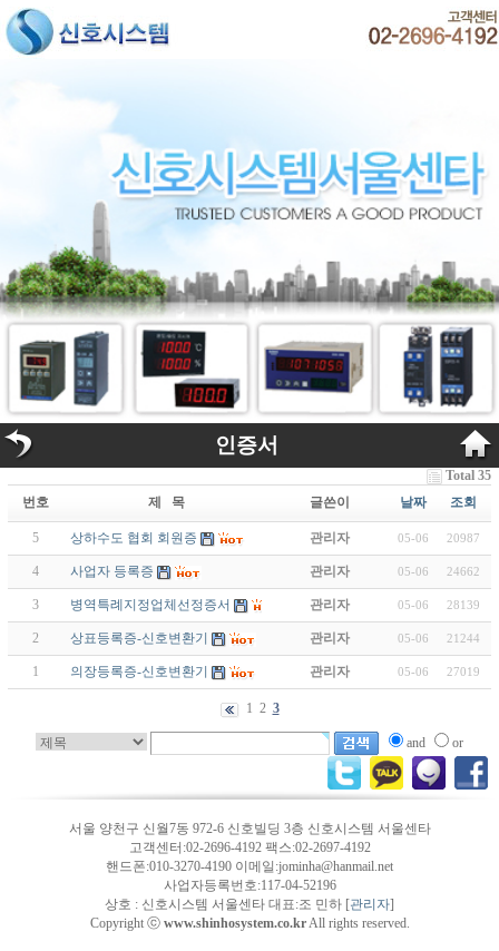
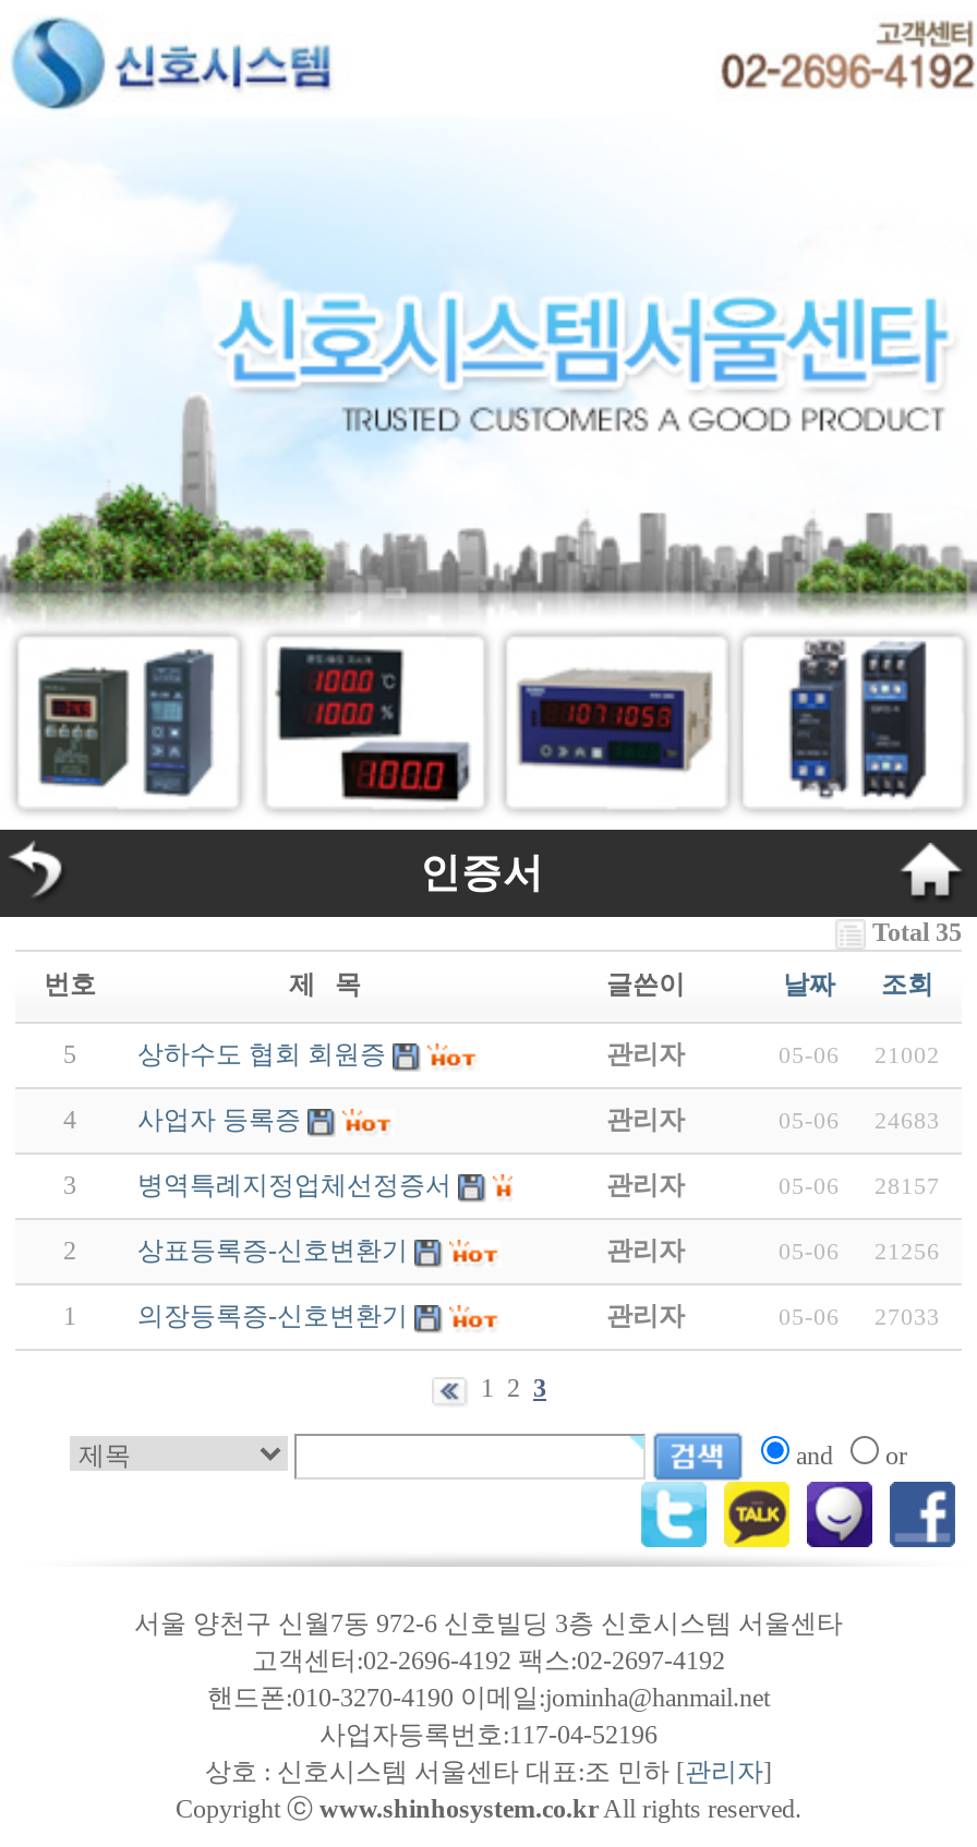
[398,531,480,545] 05-06 20987 -> [779,1042,940,1068] 05-06 21002
[398,565,480,578] 05-06 24662 -> [779,1107,940,1133] 05-06 24683
[398,598,480,612] 05-06 28139 -> [779,1173,940,1199] 05-06 28157
[398,632,480,645] 05-06 21244 -> [779,1238,940,1264] 05-06 21256
[398,665,480,678] 05-06 27019 -> [779,1303,940,1330] 05-06 27033

